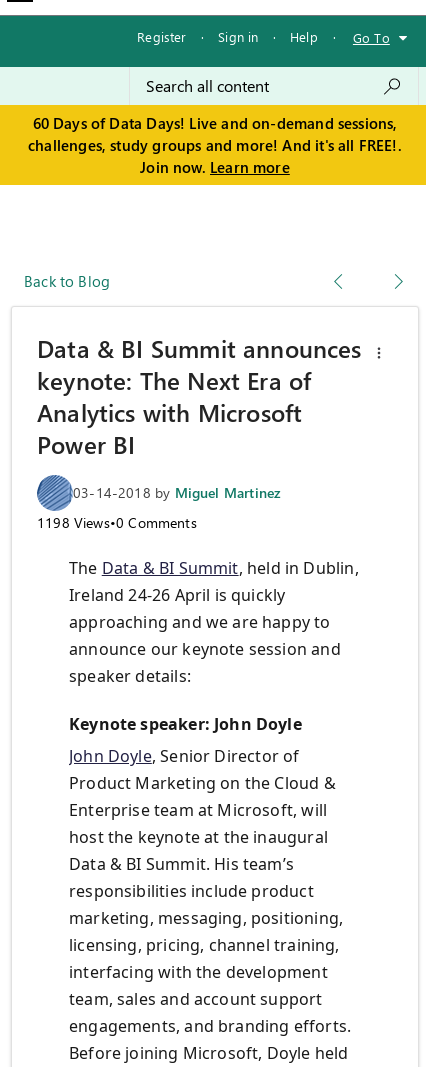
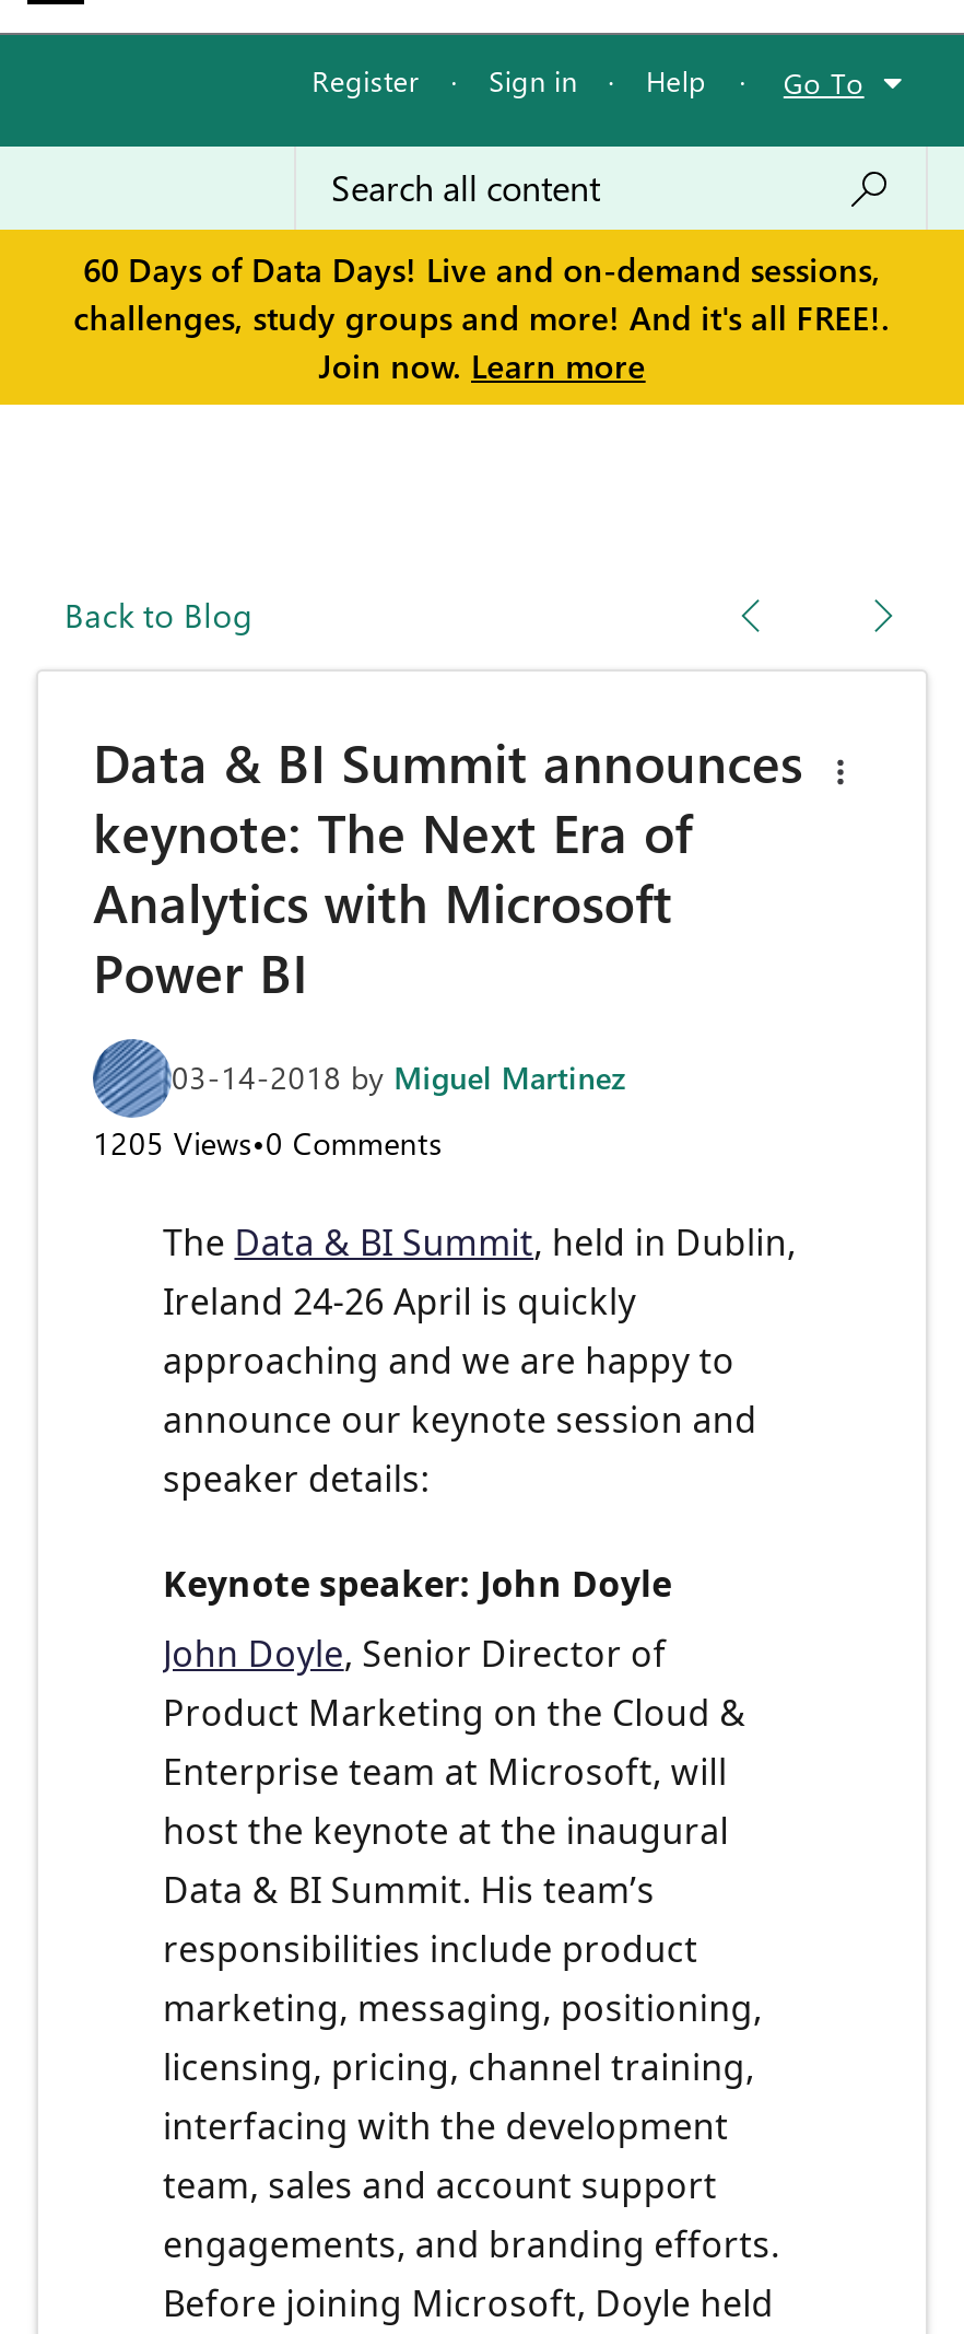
[37,513,197,532] 1198 Views•0 Comments -> [93,1123,442,1165] 1205 Views•0 Comments

